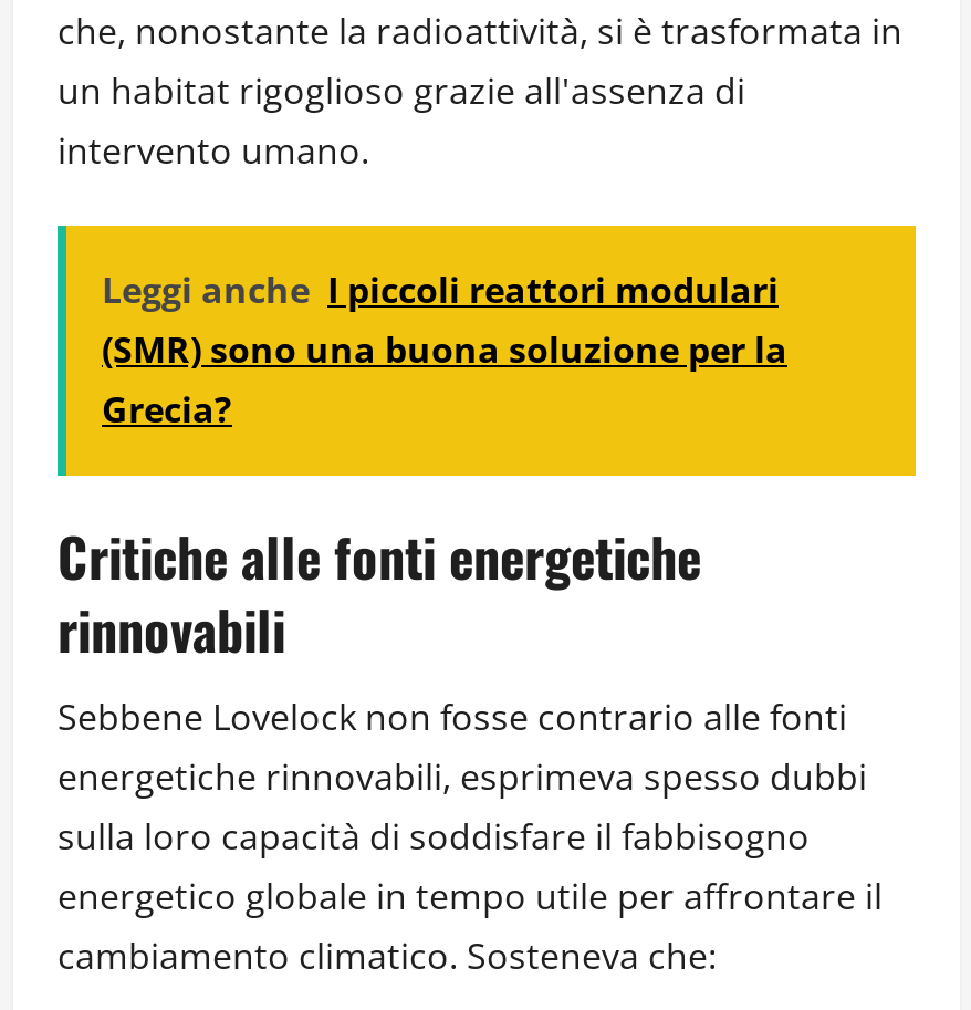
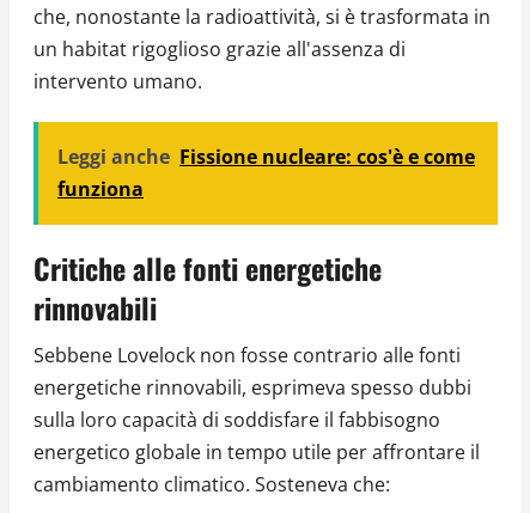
[102,265,787,434] Leggi anche I piccoli reattori modulari | (SMR) sono una buona soluzione per la | Grecia? -> [57,143,475,202] Leggi anche Fissione nucleare: cos'è e come | funziona

